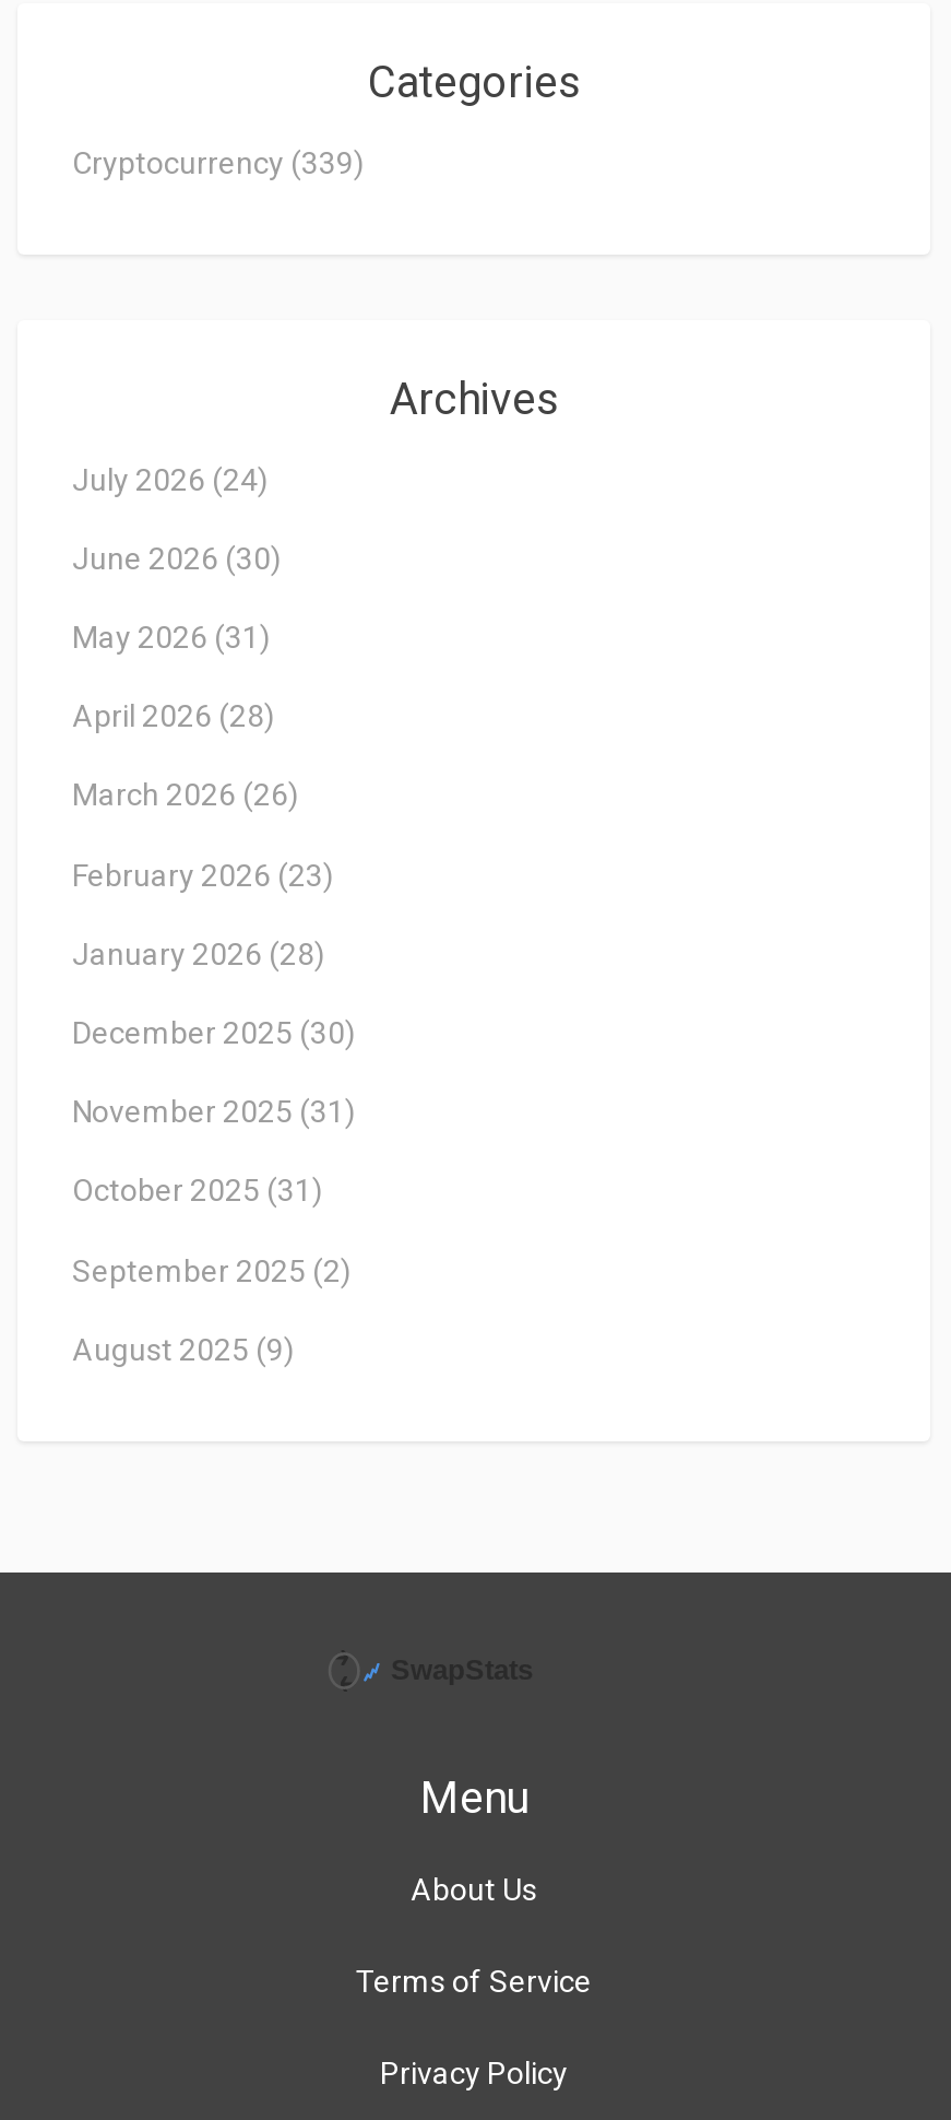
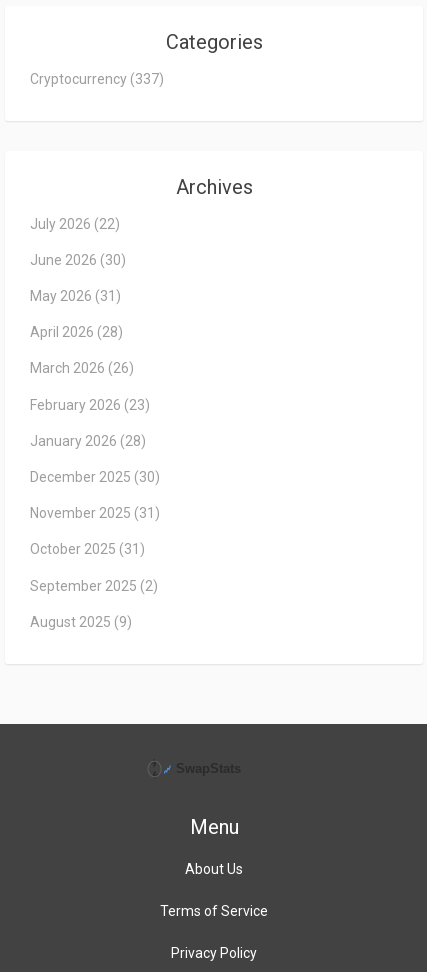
[72,144,365,179] Cryptocurrency (339) -> [30,71,164,87] Cryptocurrency (337)
[72,461,269,496] July 2026 (24) -> [30,216,120,232] July 2026 (22)

